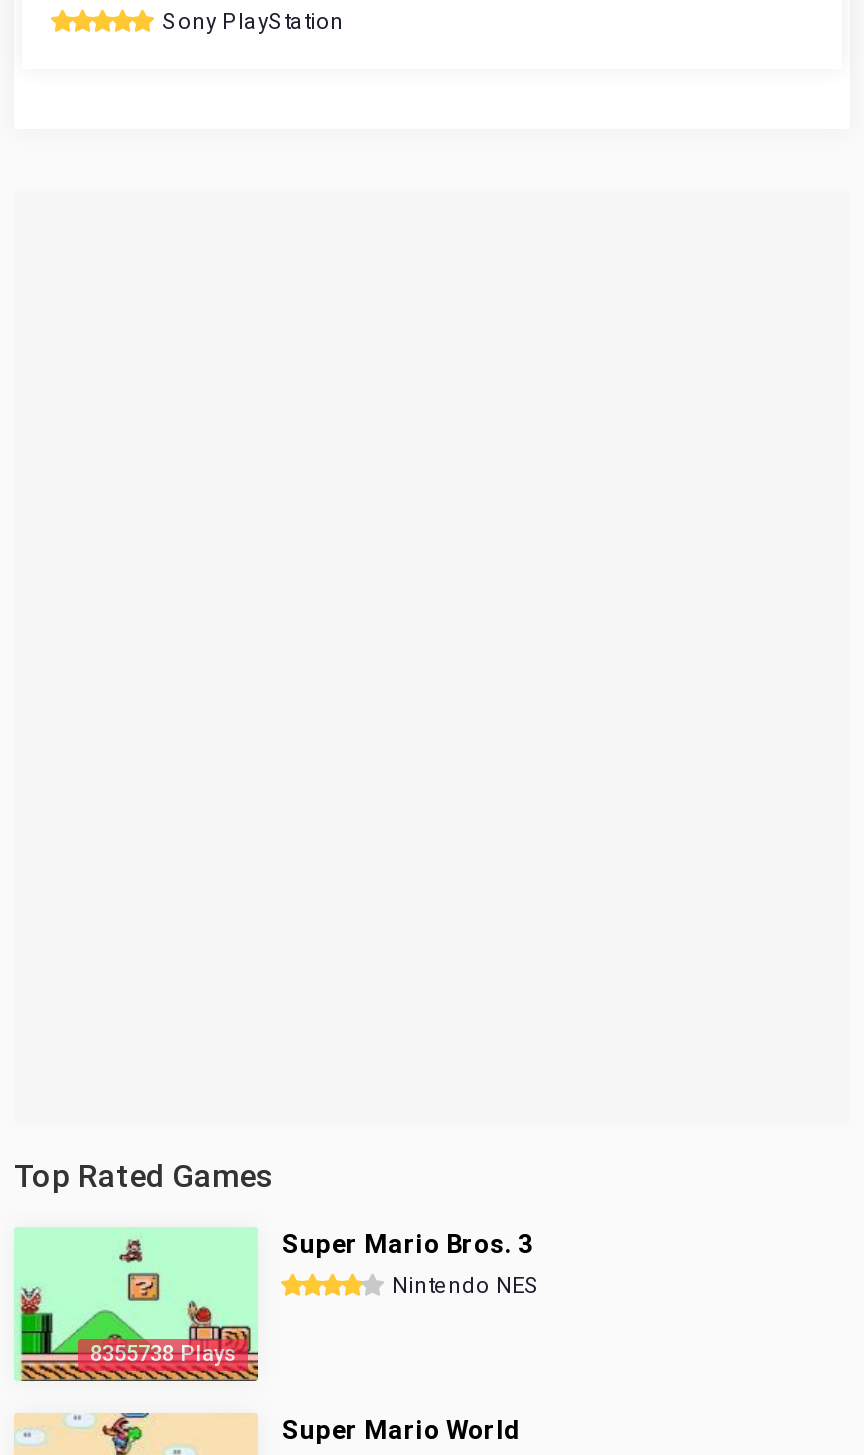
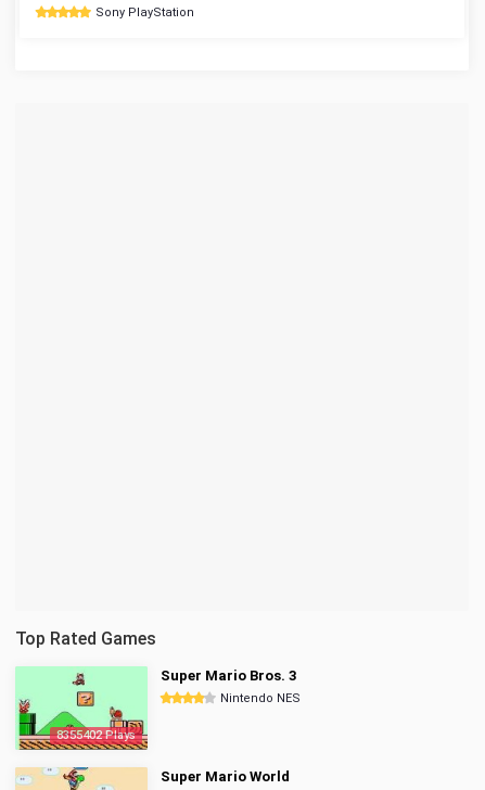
[90,1341,236,1367] 8355738 Plays -> [56,728,136,742] 8355402 Plays

